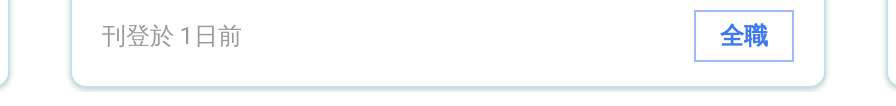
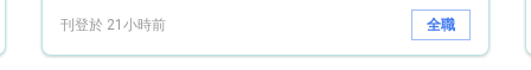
[102,21,242,49] 刊登於 1日前 -> [60,16,166,33] 刊登於 21小時前

